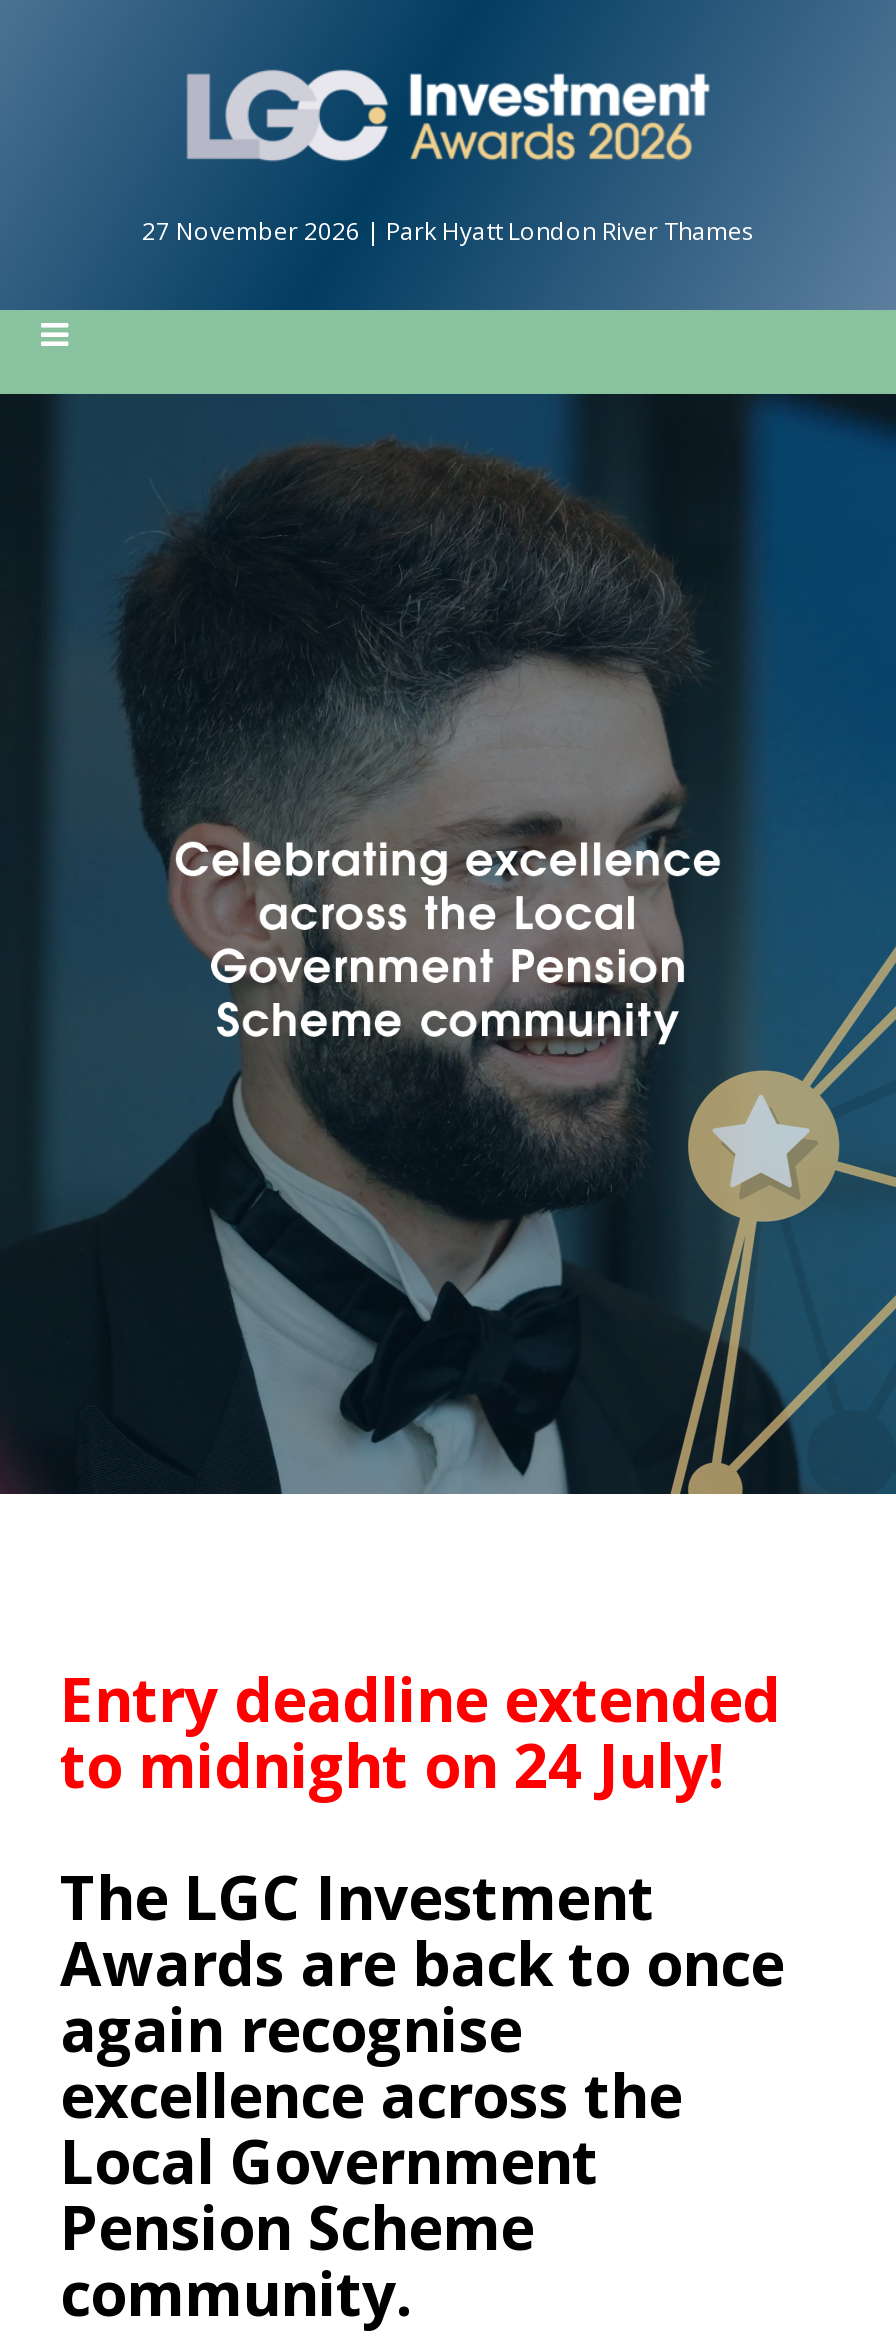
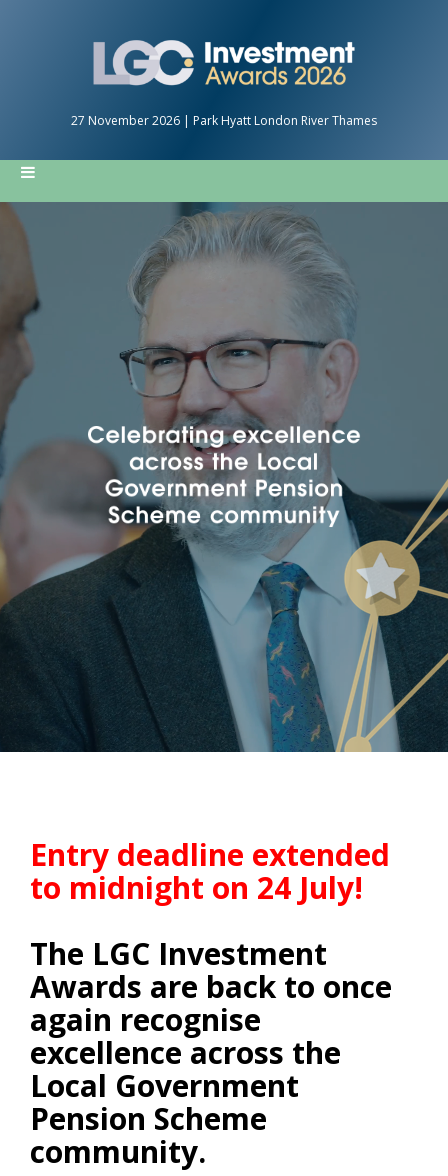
[6,394,890,1496] [image] -> [3,202,445,753] [image]

